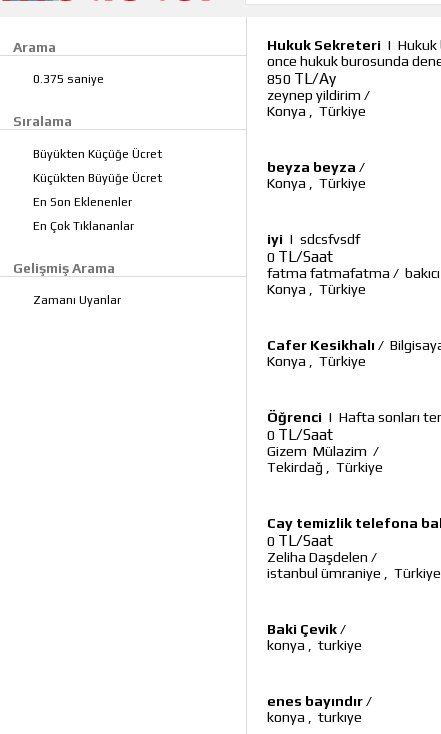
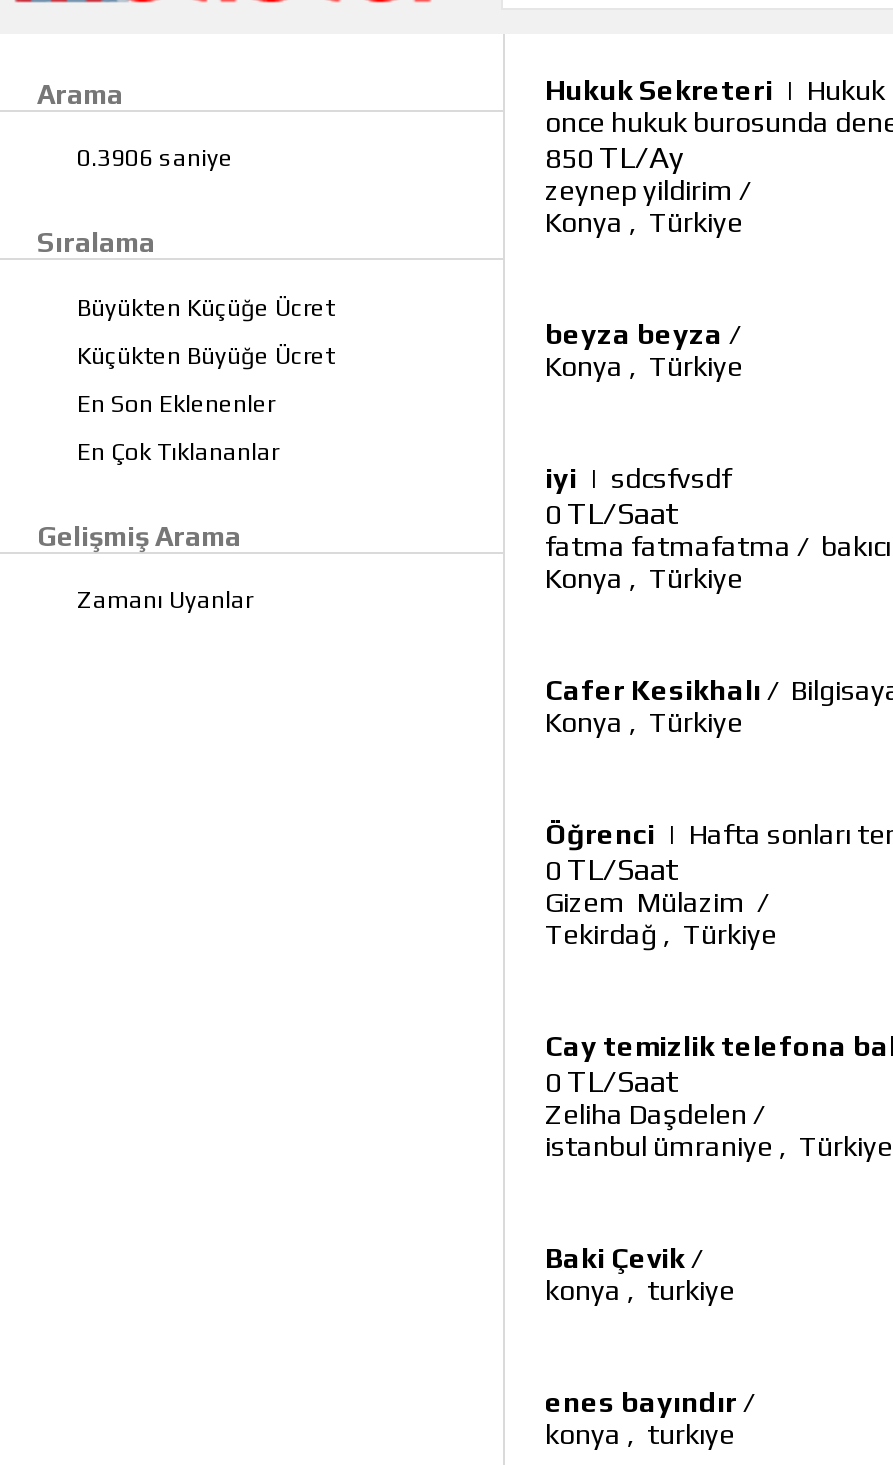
[33,72,104,86] 0.375 saniye -> [77,144,233,172] 0.3906 saniye

